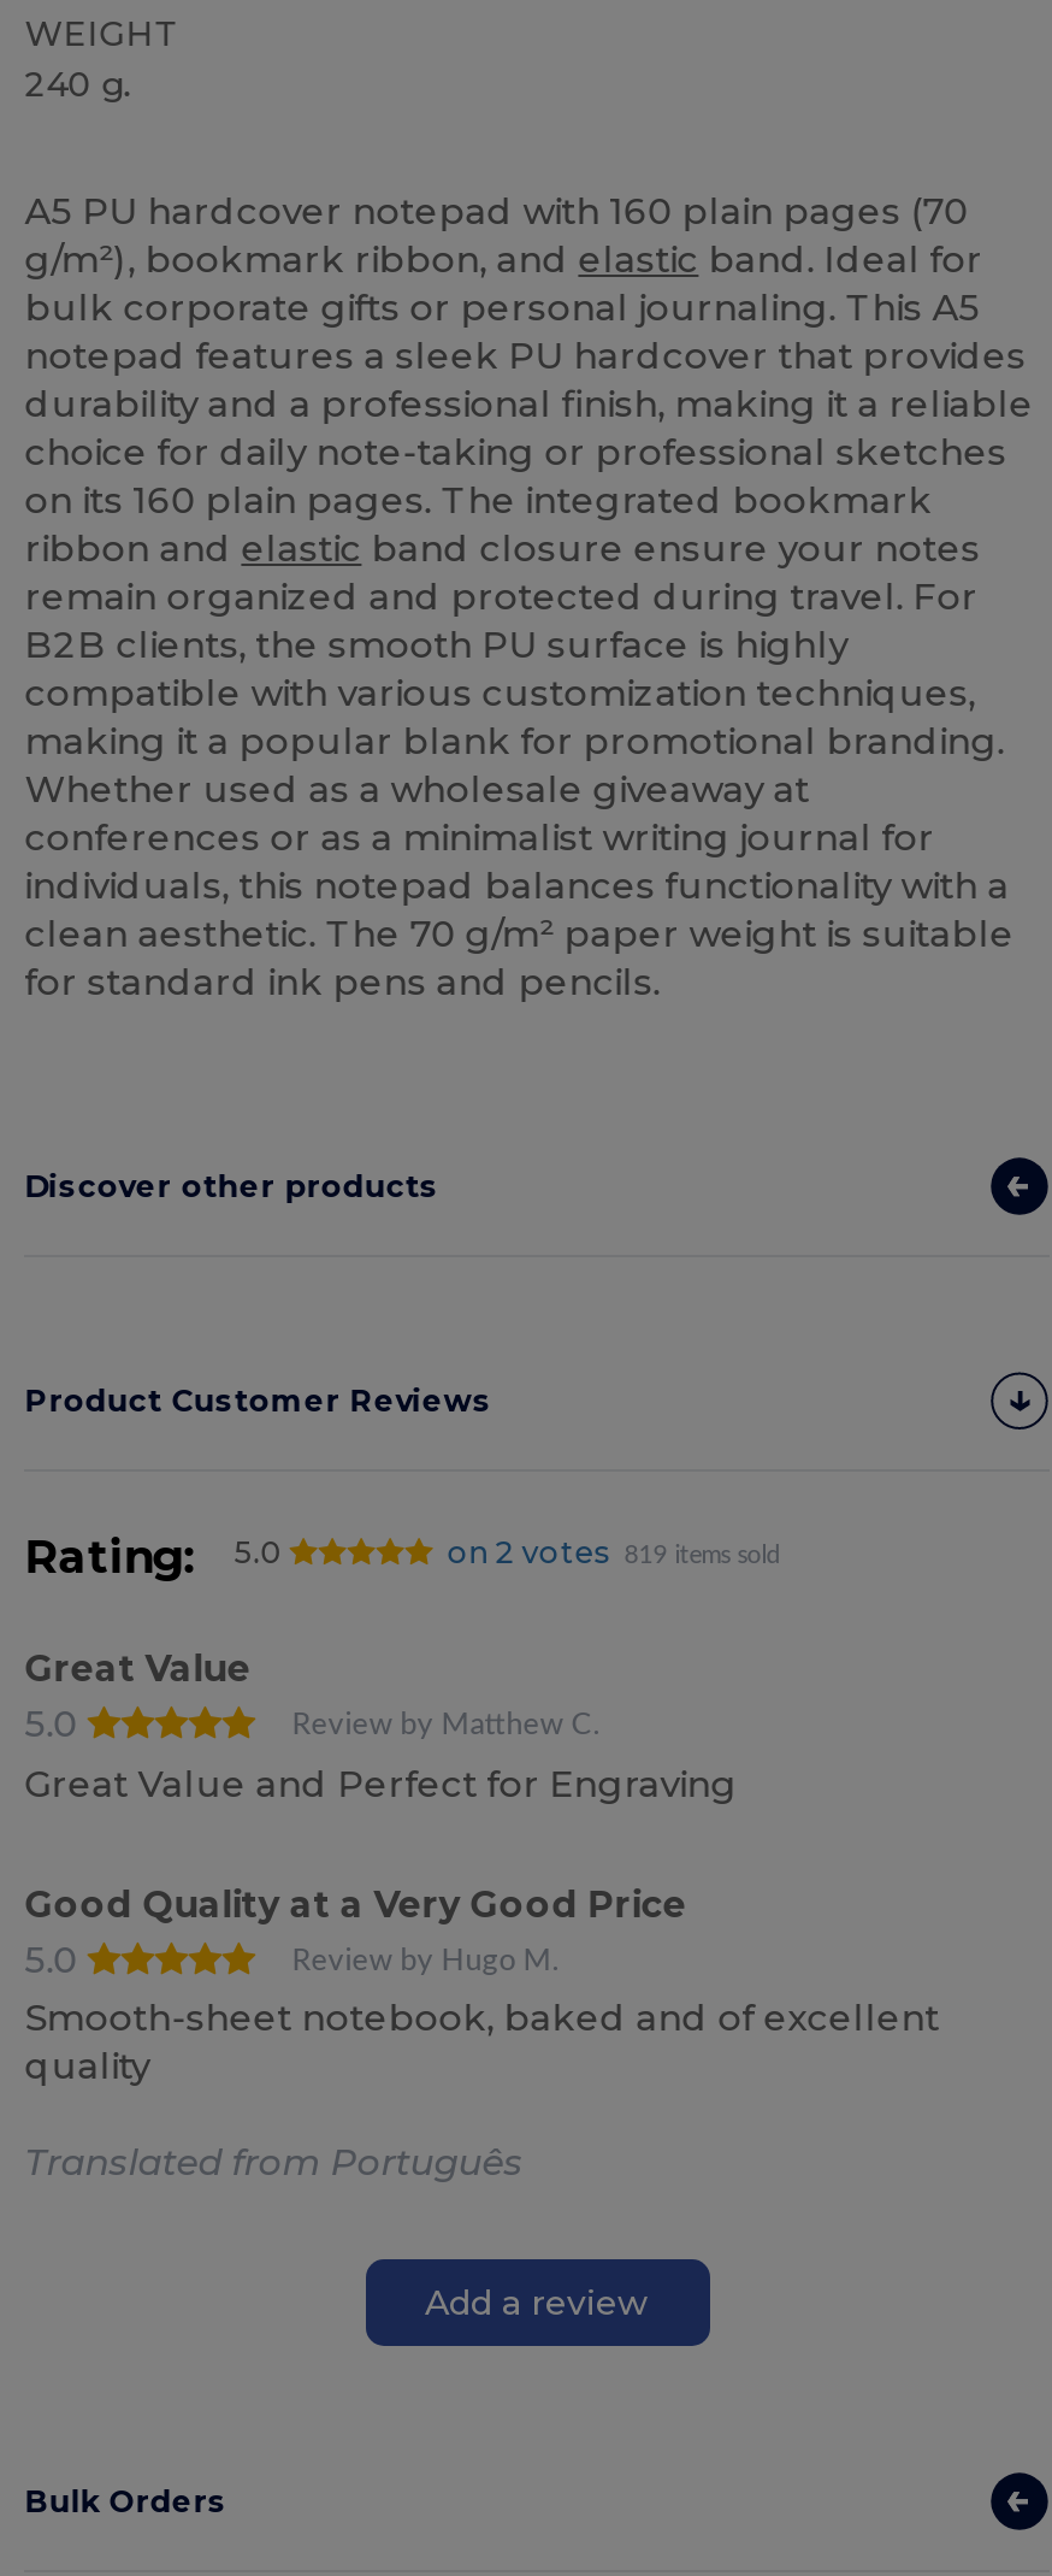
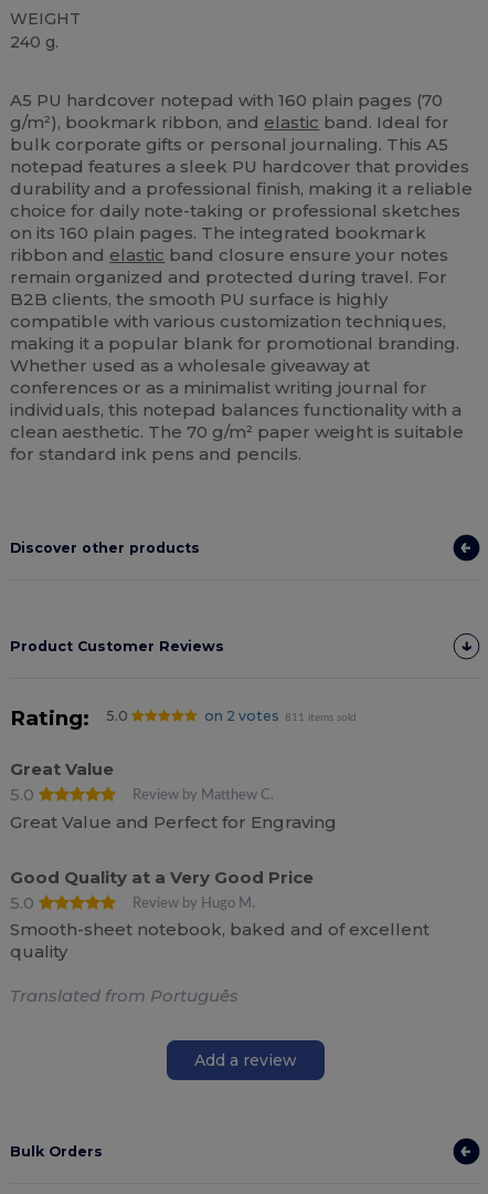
[447,1535,780,1571] on 2 votes 819 items sold -> [204,708,357,725] on 2 votes 811 items sold

